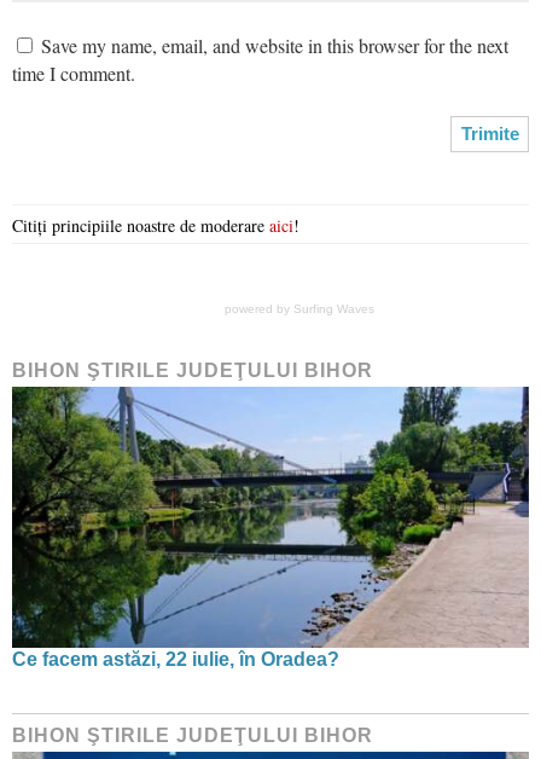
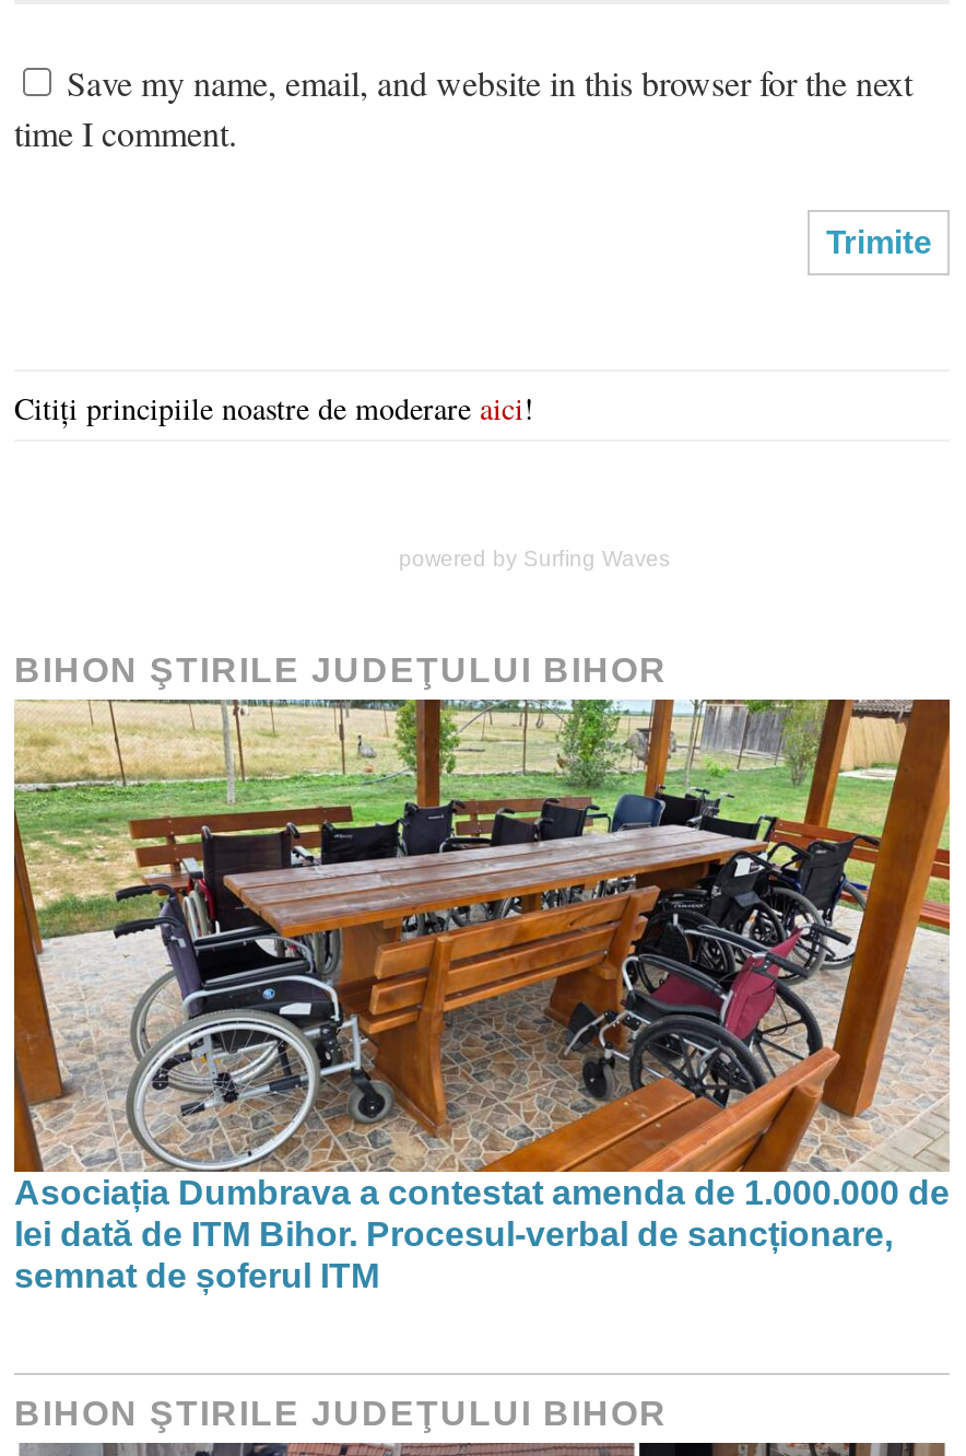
[11,386,530,593] [image] -> [12,697,952,1156] [image]
[12,649,339,669] Ce facem astăzi, 22 iulie, în Oradea? -> [14,1174,950,1294] Asociația Dumbrava a contestat amenda de 1.000.000 de | lei dată de ITM Bihor. Procesul-verbal de sancționare, | semnat de șoferul ITM

